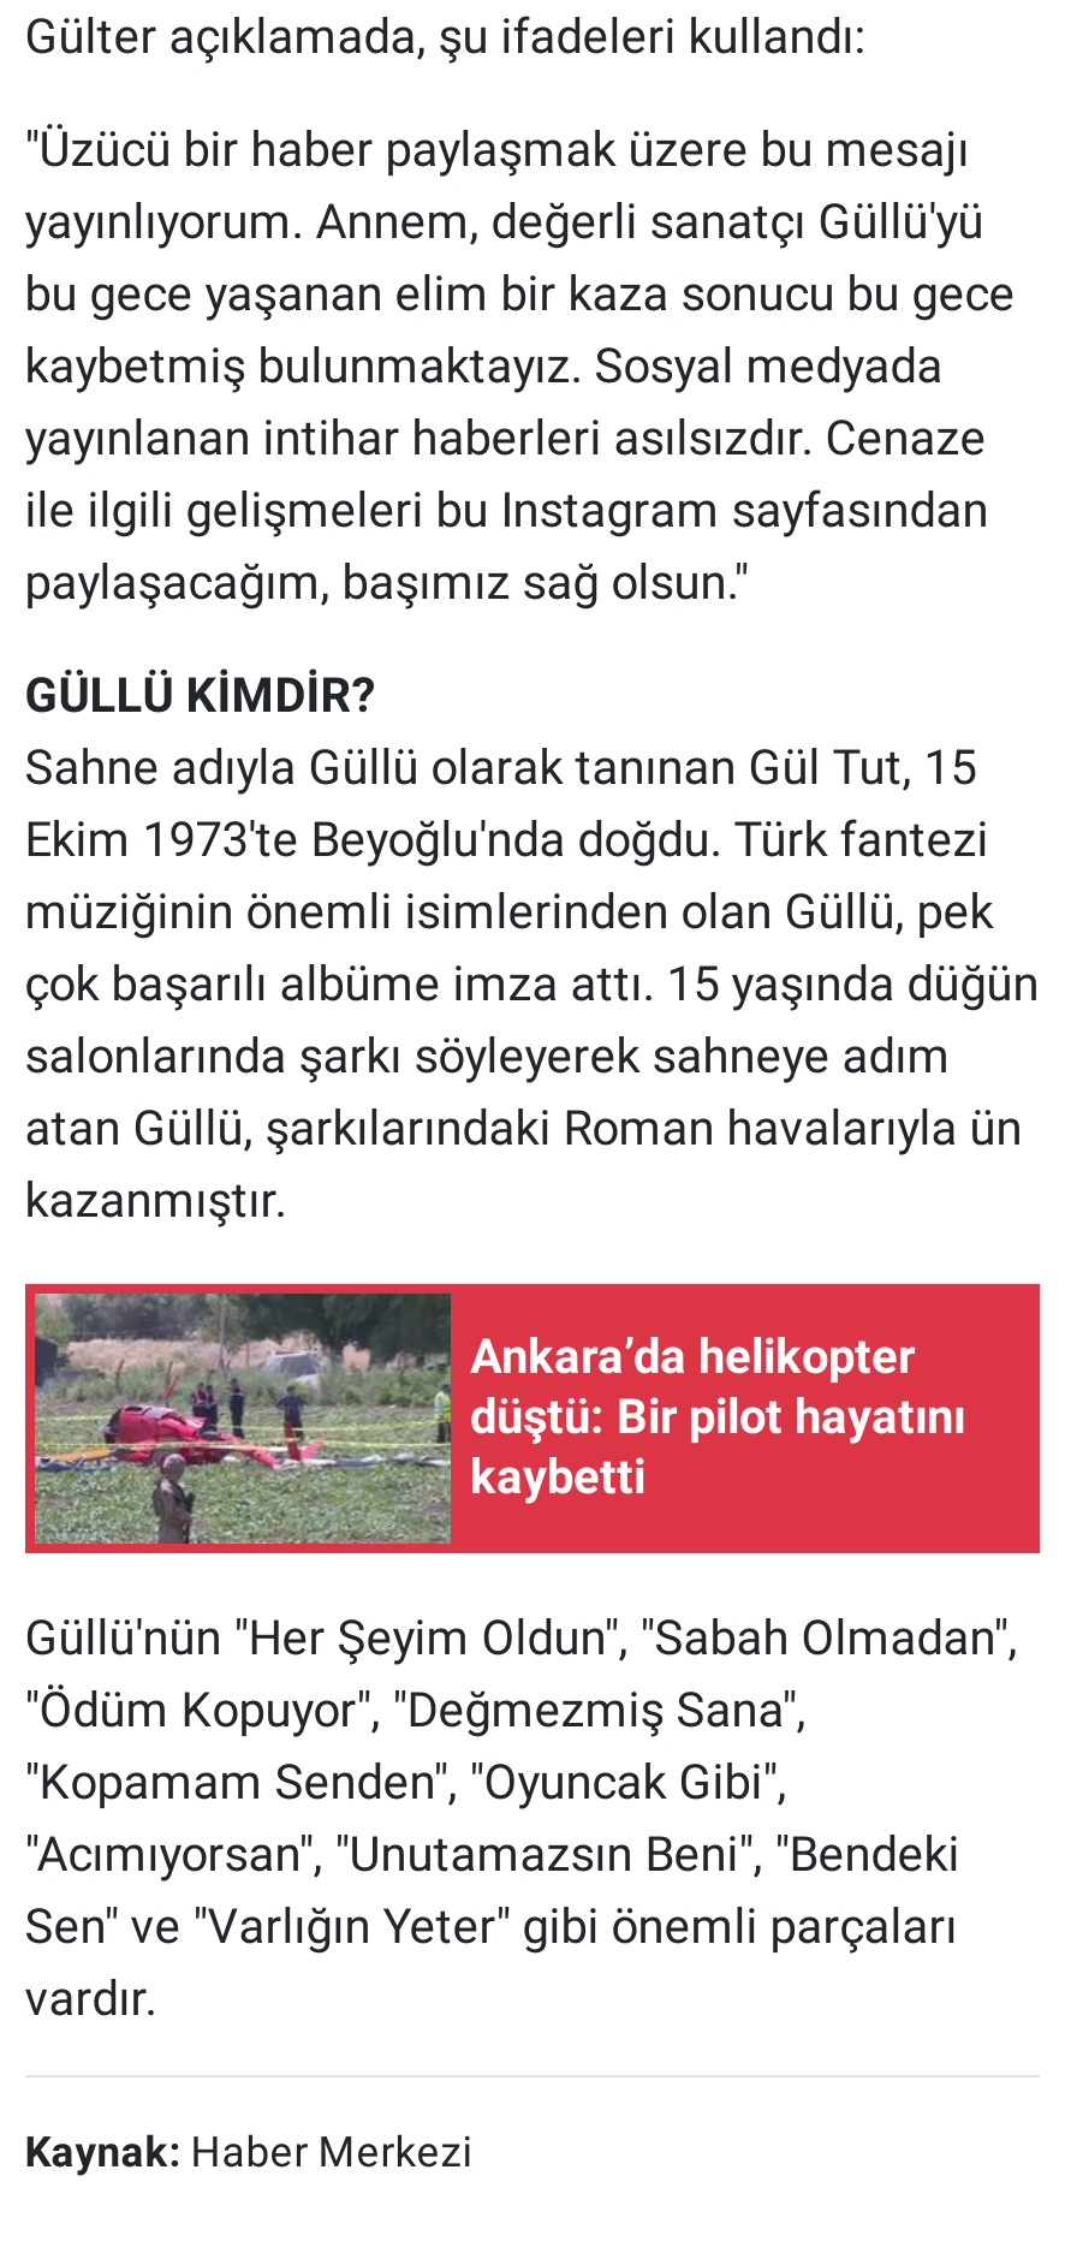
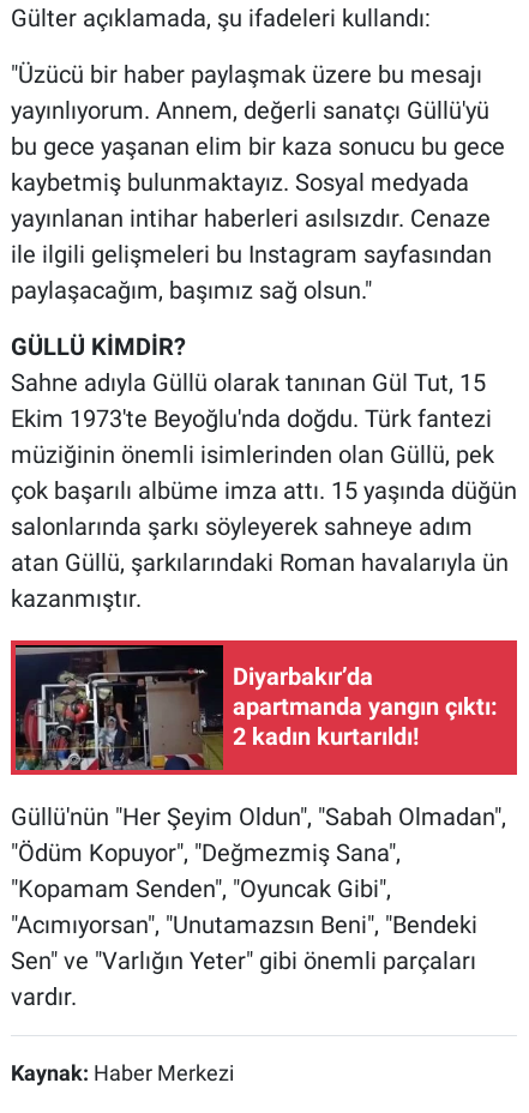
[32,1291,965,1546] [image] | Ankara’da helikopter | düştü: Bir pilot hayatını | kaybetti -> [14,644,498,771] [image] | Diyarbakır’da | apartmanda yangın çıktı: | 2 kadın kurtarıldı!

